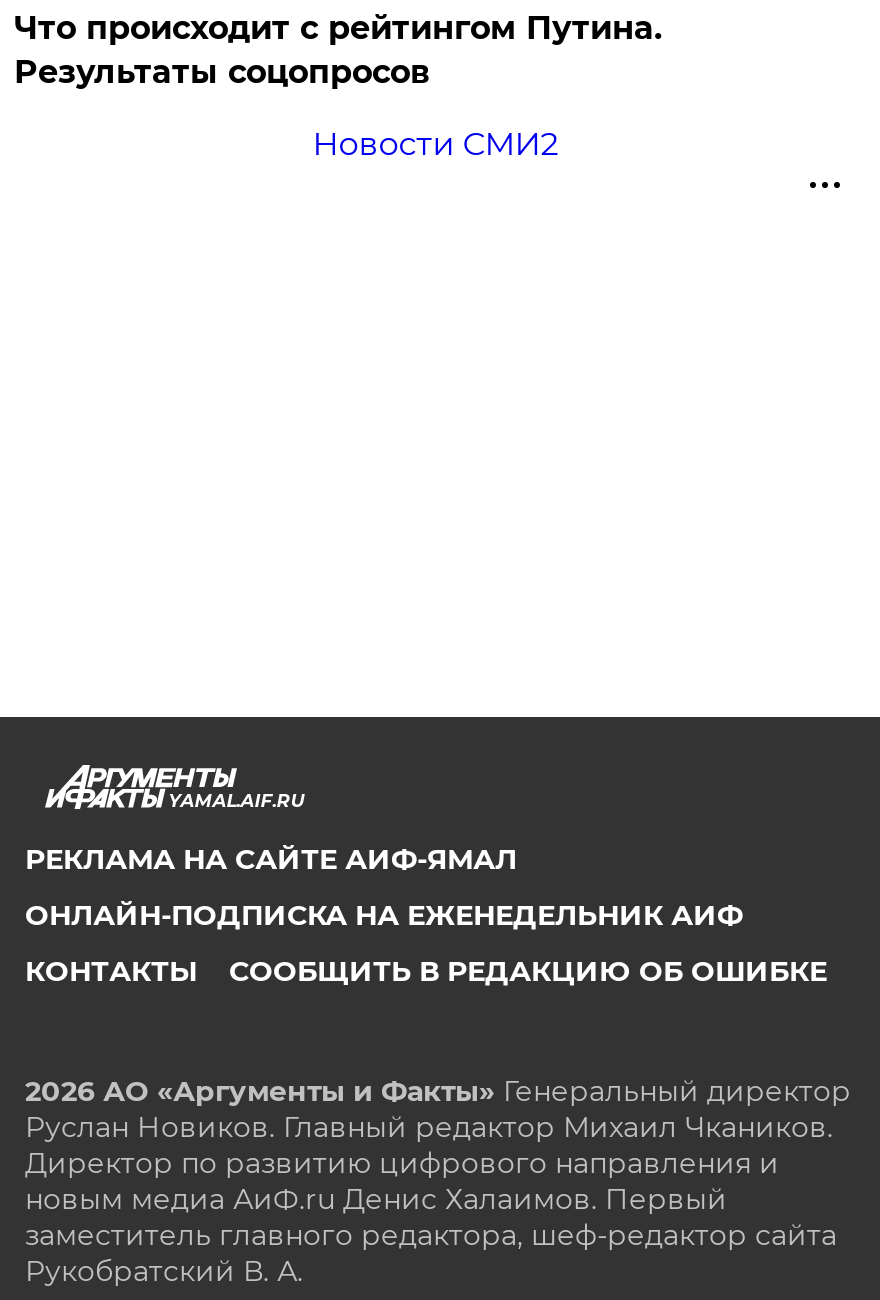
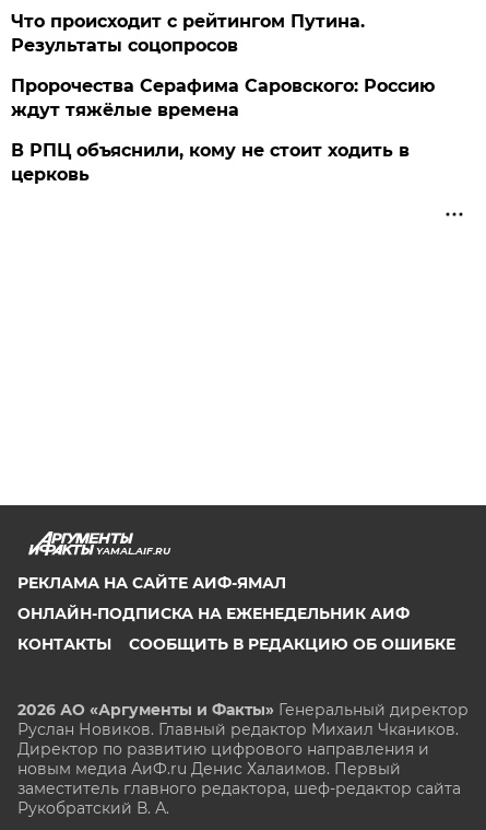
[312,125,558,163] Новости СМИ2 -> [11,75,435,185] Пророчества Серафима Саровского: Россию | ждут тяжёлые времена | В РПЦ объяснили, кому не стоит ходить в | церковь

